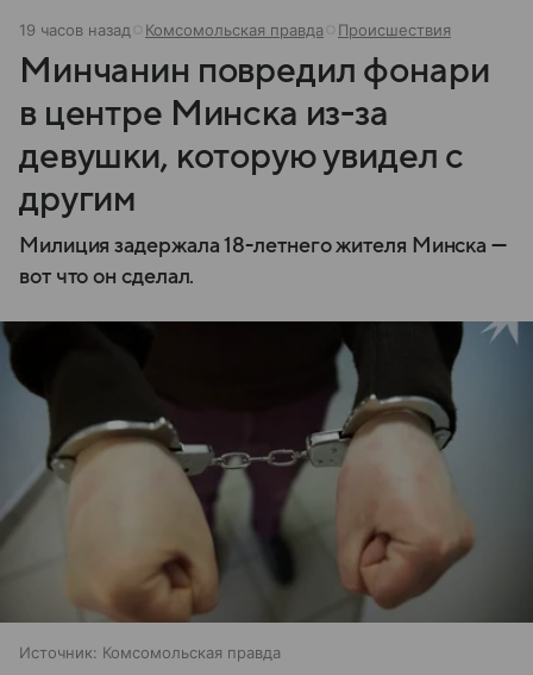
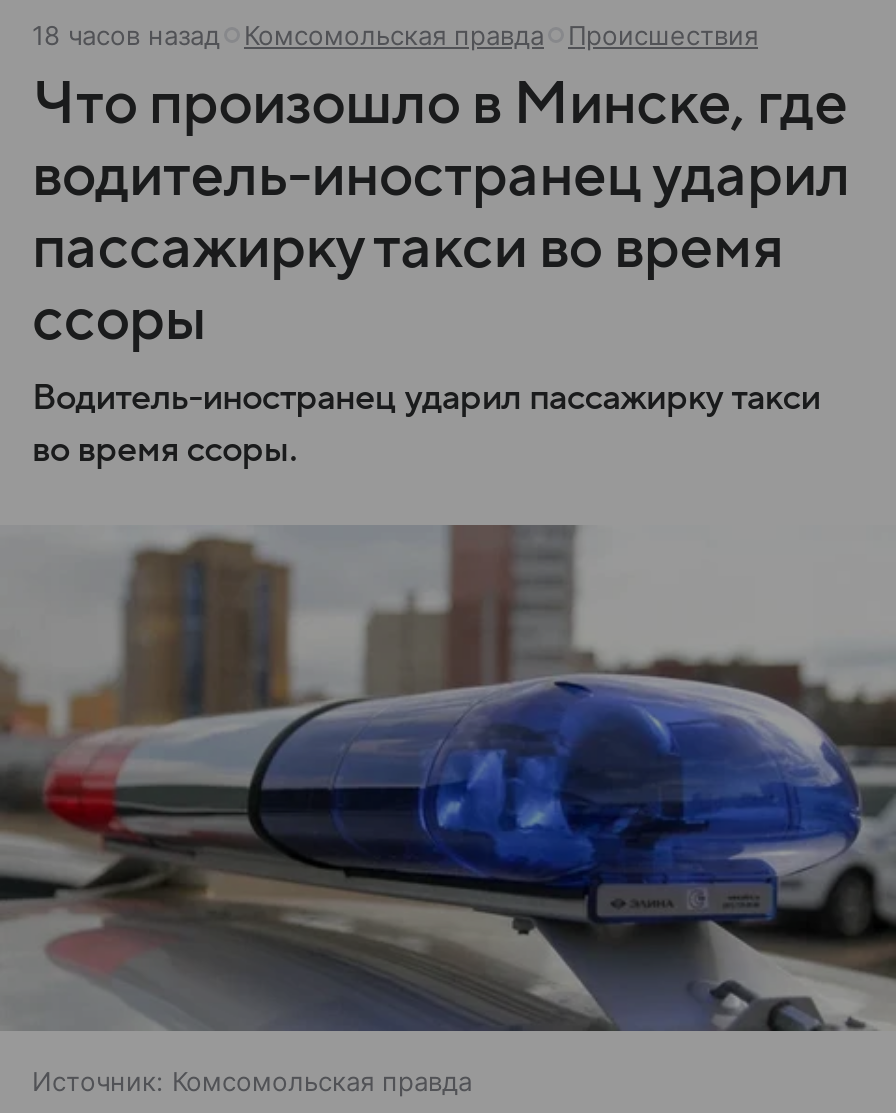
[19,21,451,40] 19 часов назад Комсомольская правда Происшествия -> [32,20,758,52] 18 часов назад Комсомольская правда Происшествия
[19,52,507,289] Минчанин повредил фонари | в центре Минска из-за | девушки, которую увидел с | другим | Милиция задержала 18-летнего жителя Минска — | вот что он сделал. -> [32,72,850,470] Что произошло в Минске, где | водитель-иностранец ударил | пассажирку такси во время | ссоры | Водитель-иностранец ударил пассажирку такси | во время ссоры.
[4,320,529,624] [image] -> [6,525,890,1033] [image]

